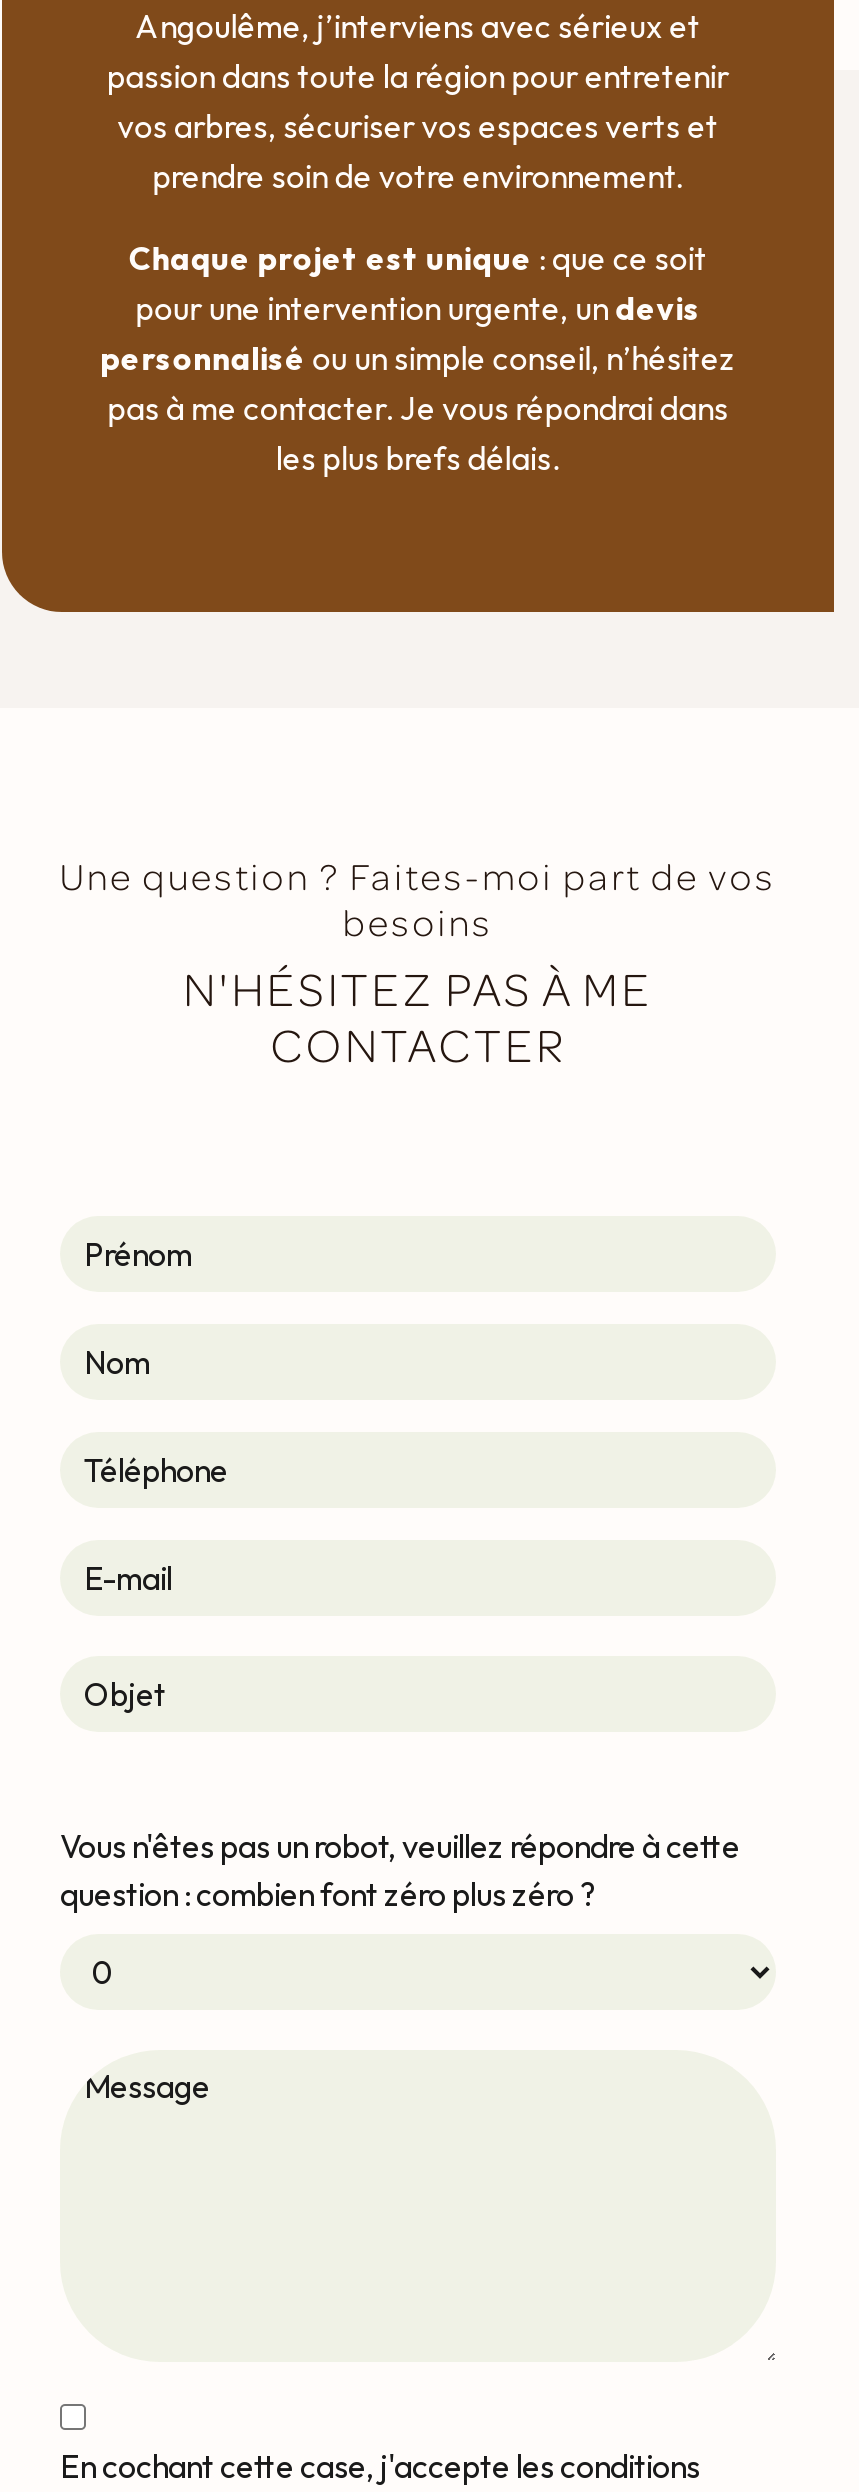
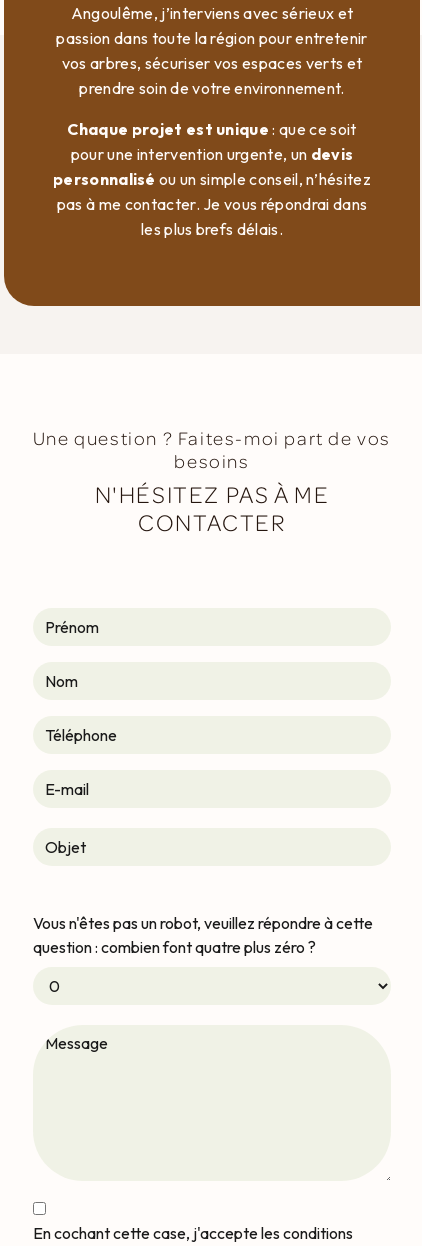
[60,1875,596,1915] question : combien font zéro plus zéro ? -> [33,937,316,957] question : combien font quatre plus zéro ?

